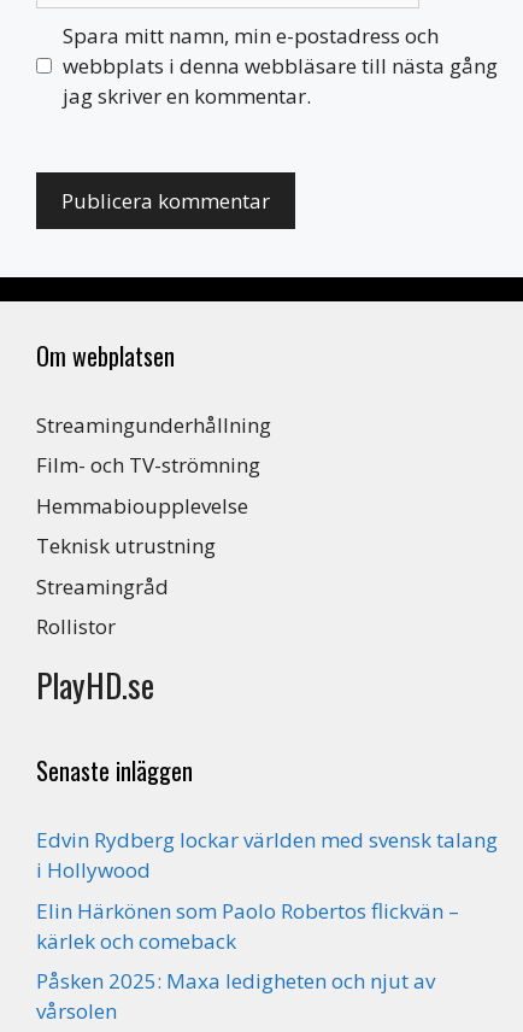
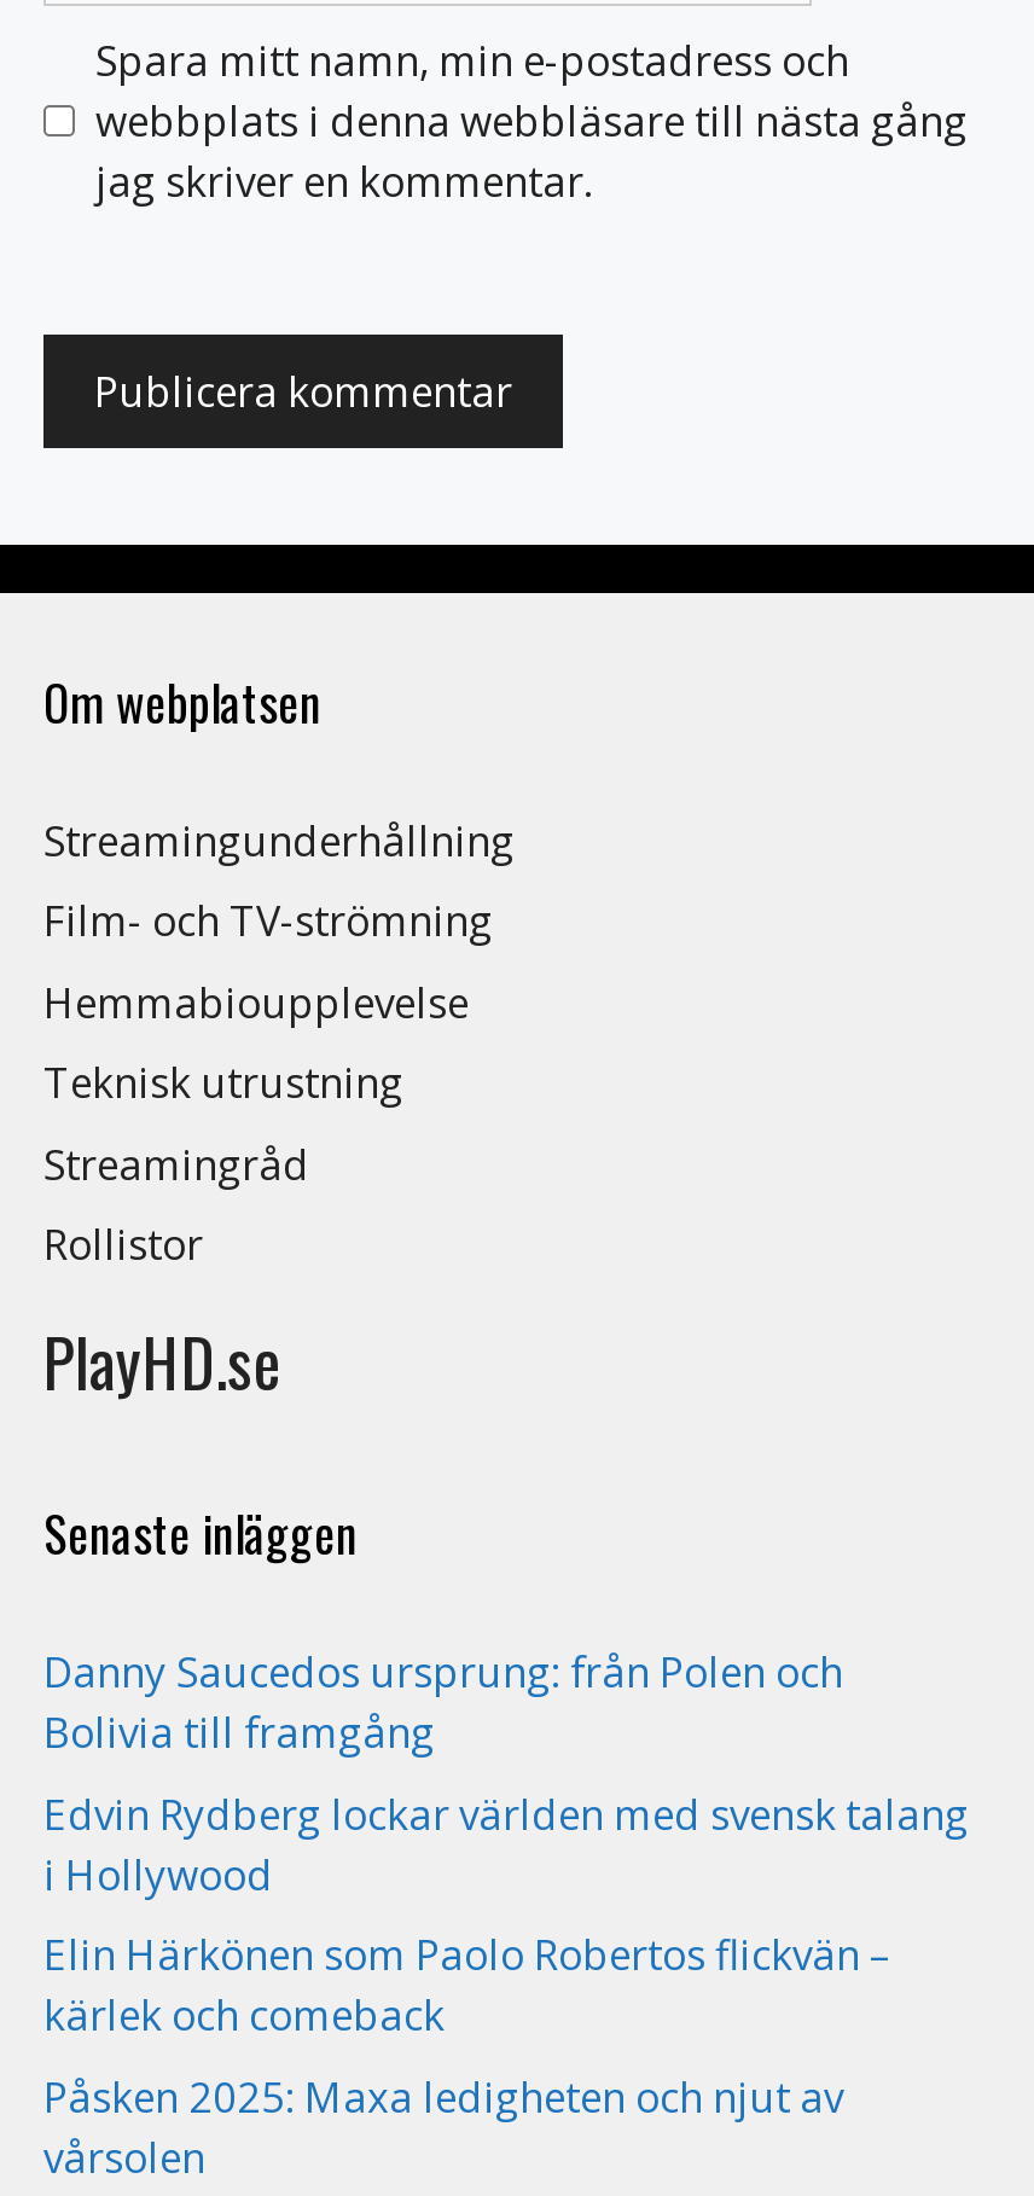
none -> [43,1644,843,1760] Danny Saucedos ursprung: från Polen och | Bolivia till framgång

